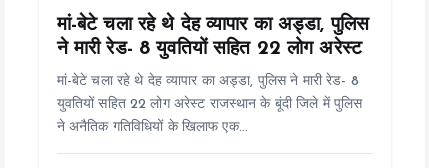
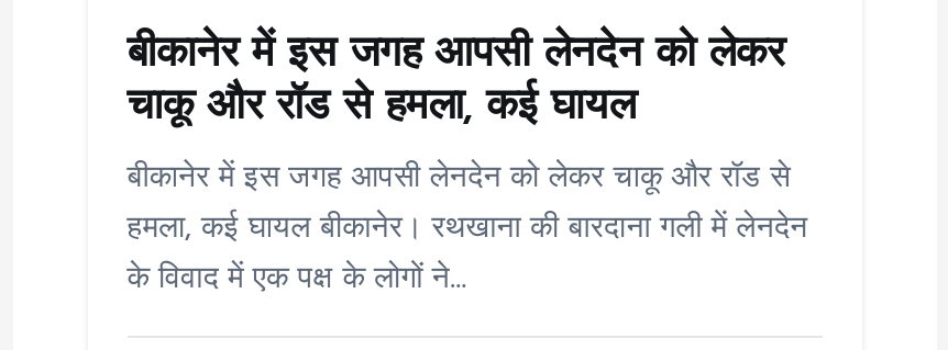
[57,15,369,59] मां-बेटे चला रहे थे देह व्यापार का अड्डा, पुलिस | ने मारी रेड- 8 युवतियों सहित 22 लोग अरेस्ट -> [127,32,785,129] बीकानेर में इस जगह आपसी लेनदेन को लेकर | चाकू और रॉड से हमला, कई घायल
[57,74,359,89] मां-बेटे चला रहे थे देह व्यापार का अड्डा, पुलिस ने मारी रेड- 8 -> [127,162,790,194] बीकानेर में इस जगह आपसी लेनदेन को लेकर चाकू और रॉड से
[57,97,362,112] युवतियों सहित 22 लोग अरेस्ट राजस्थान के बूंदी जिले में पुलिस -> [127,212,808,245] हमला, कई घायल बीकानेर। रथखाना की बारदाना गली में लेनदेन
[57,120,248,135] ने अनैतिक गतिविधियों के खिलाफ एक… -> [127,262,470,295] के विवाद में एक पक्ष के लोगों ने…

